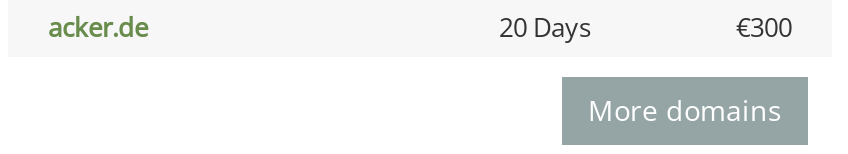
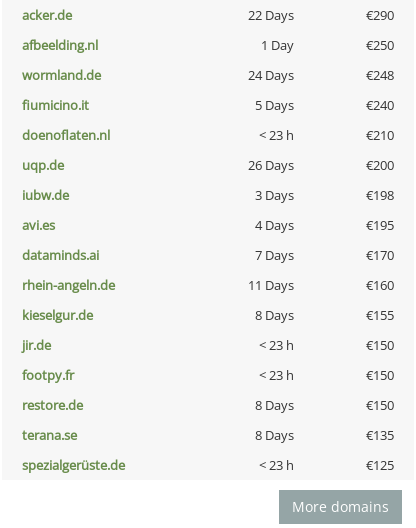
[499,9,792,45] 20 Days | €300 -> [22,6,394,474] 22 Days | €290 | afbeelding.nl | 1 Day | €250 | wormland.de | 24 Days | €248 | fiumicino.it | 5 Days | €240 | doenoflaten.nl | < 23 h | €210 | uqp.de | 26 Days | €200 | iubw.de | 3 Days | €198 | avi.es | 4 Days | €195 | dataminds.ai | 7 Days | €170 | rhein-angeln.de | 11 Days | €160 | kieselgur.de | 8 Days | €155 | jir.de | < 23 h | €150 | footpy.fr | < 23 h | €150 | restore.de | 8 Days | €150 | terana.se | 8 Days | €135 | spezialgerüste.de | < 23 h | €125

